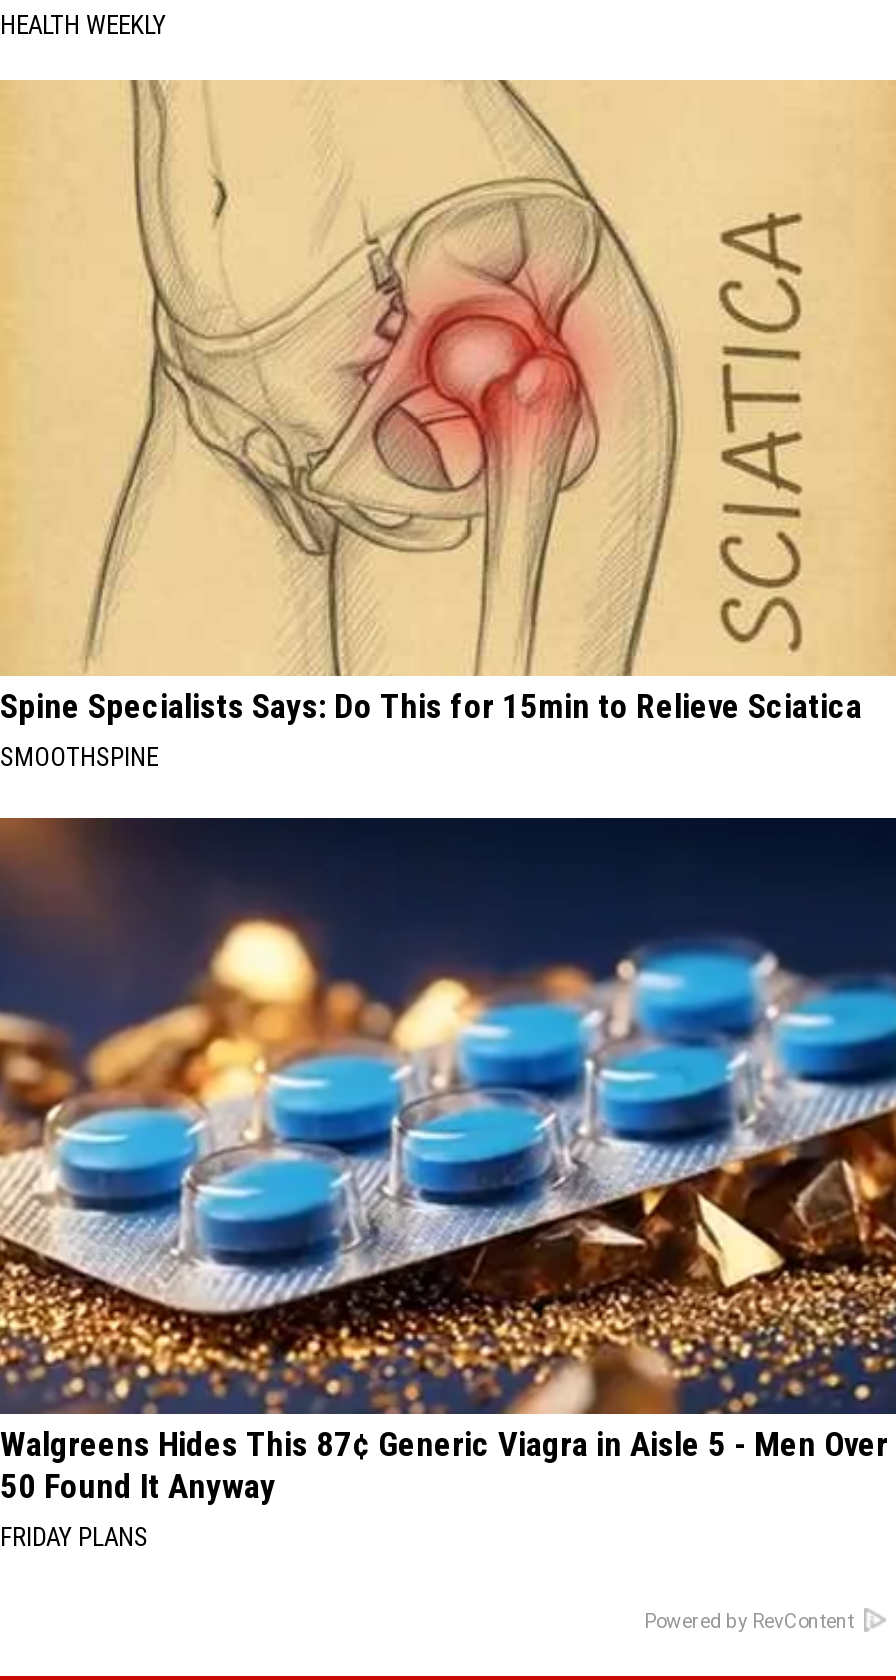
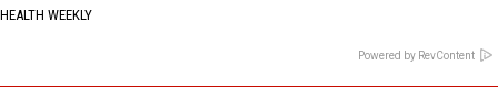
[0,78,890,772] [image] | Spine Specialists Says: Do This for 15min to Relieve Sciatica | SMOOTHSPINE -> none
[0,816,890,1552] [image] | Walgreens Hides This 87¢ Generic Viagra in Aisle 5 - Men Over | 50 Found It Anyway | FRIDAY PLANS -> none

